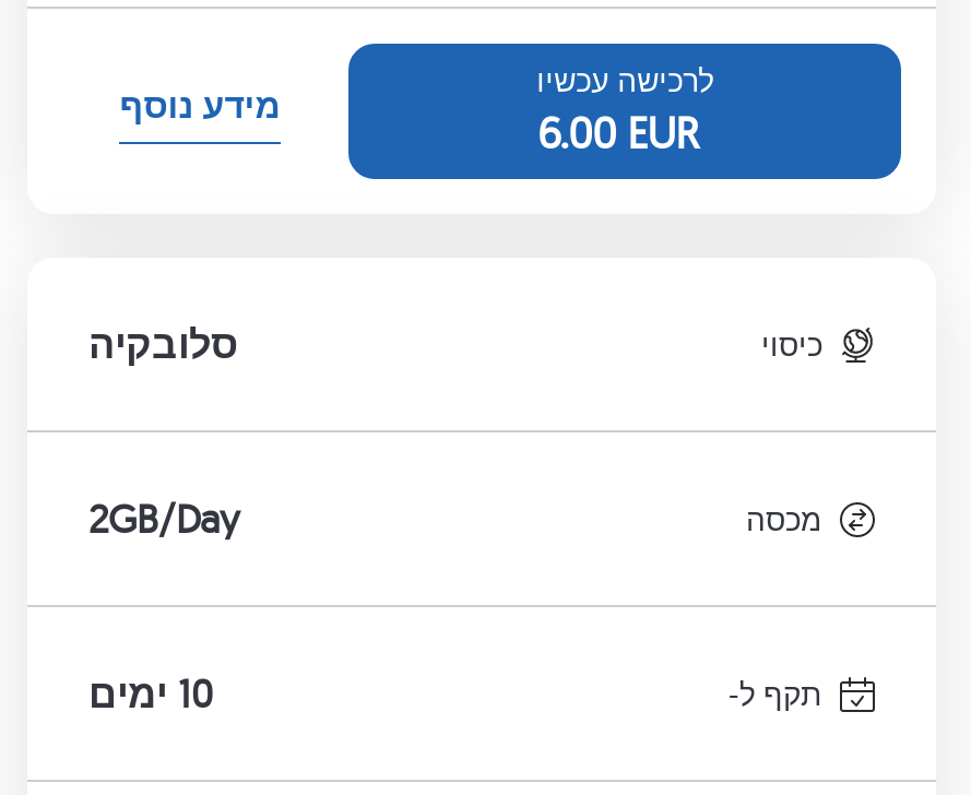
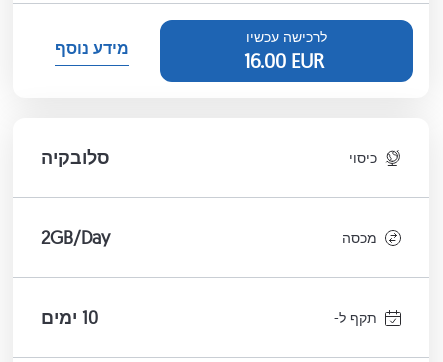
[538,104,699,159] 6.00 EUR -> [244,48,324,73] 16.00 EUR

